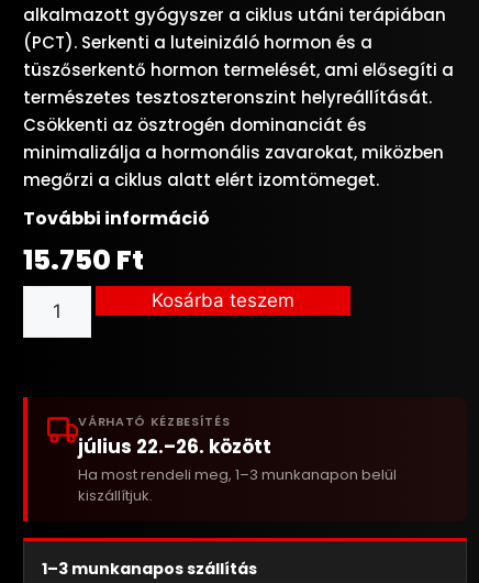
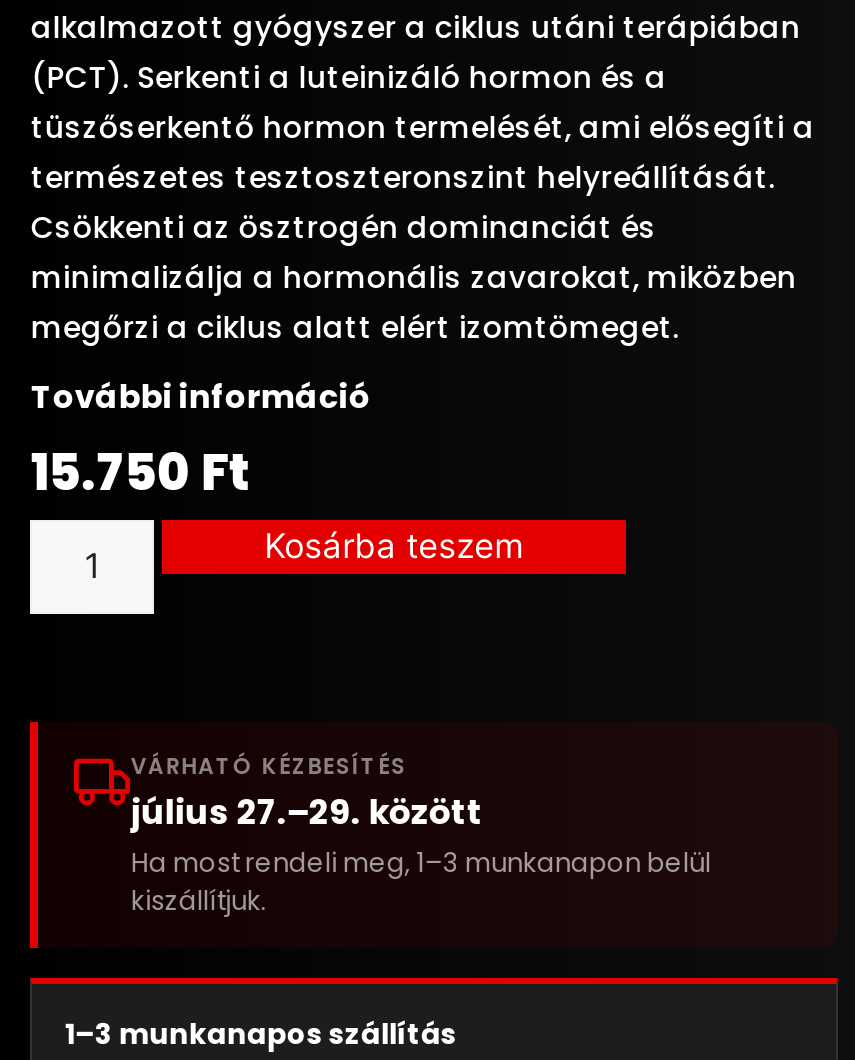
[78,433,272,459] július 22.–26. között -> [131,787,483,835] július 27.–29. között

